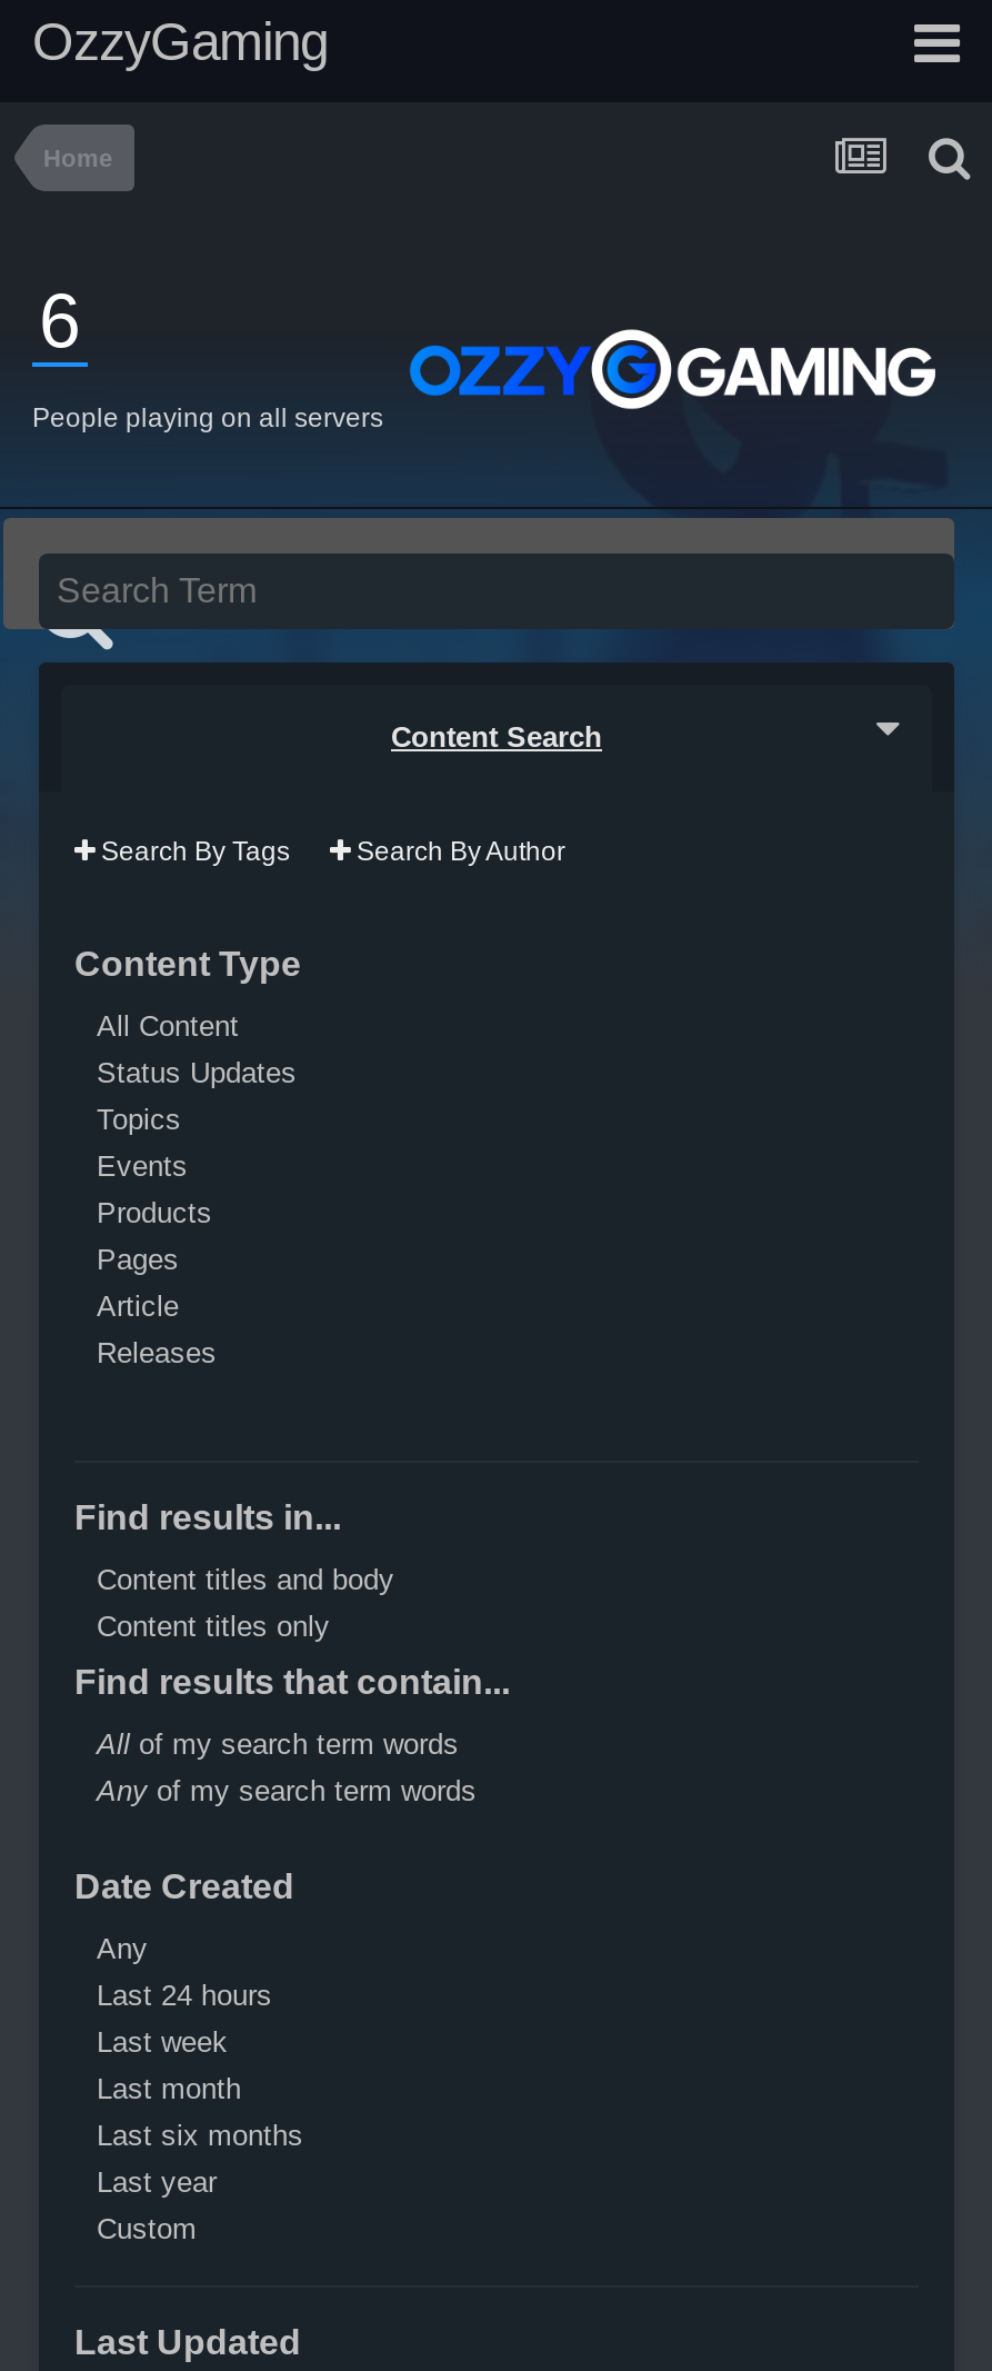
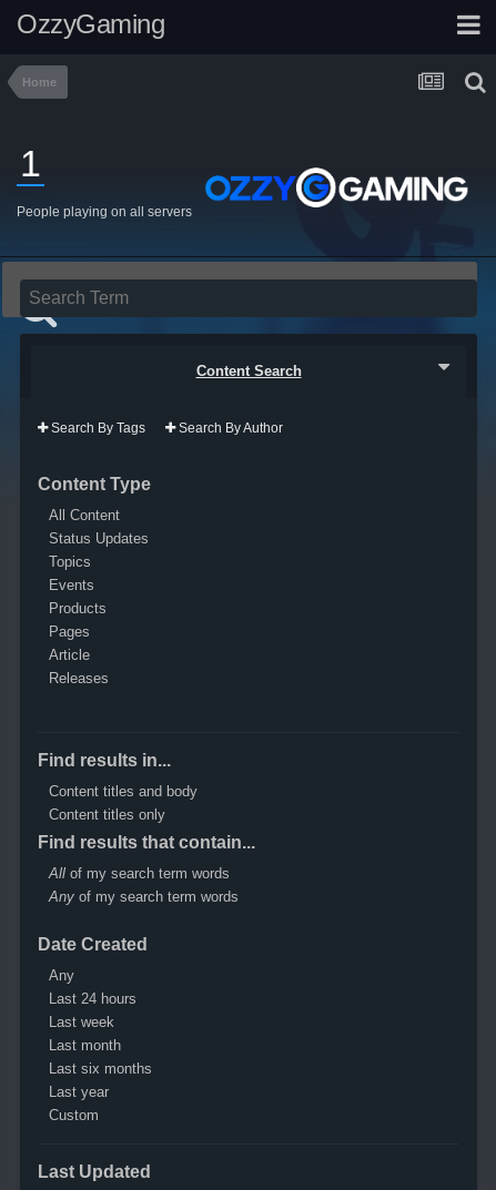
[39,278,81,362] 6 -> [20,142,41,184] 1

